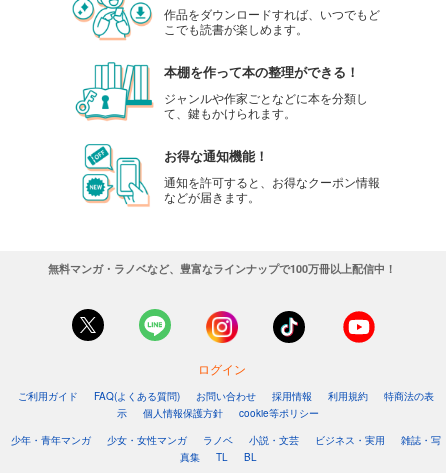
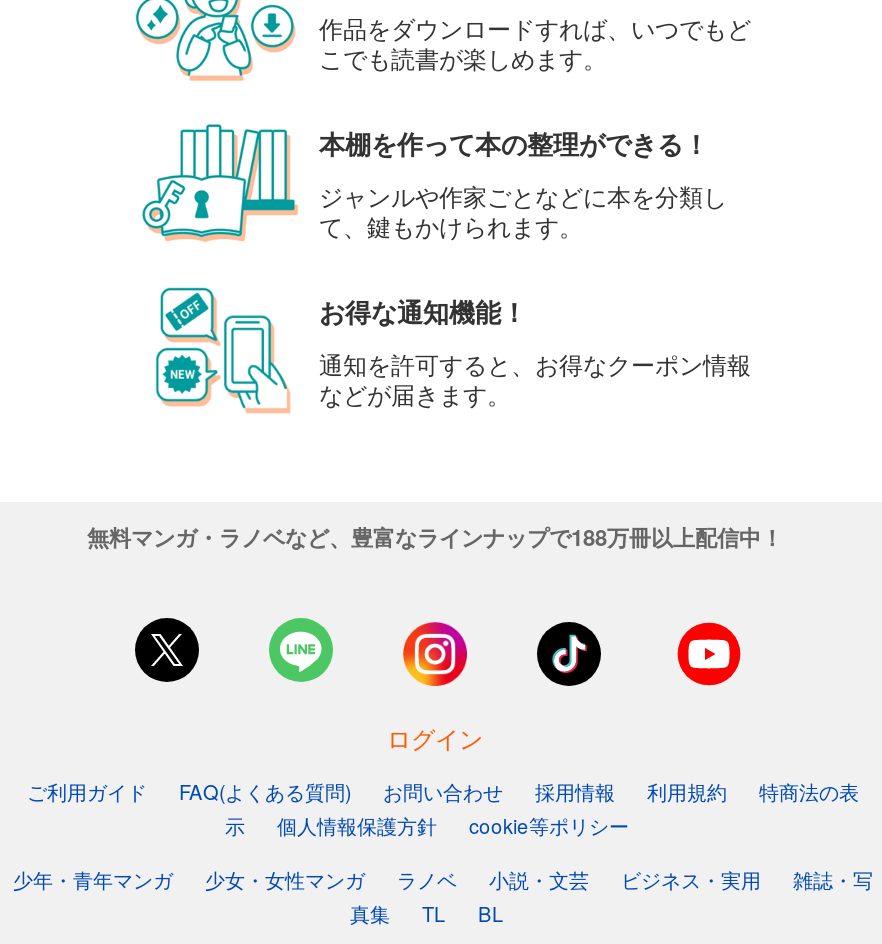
[48,261,396,276] 無料マンガ・ラノベなど、豊富なラインナップで100万冊以上配信中！ -> [87,522,783,552] 無料マンガ・ラノベなど、豊富なラインナップで188万冊以上配信中！

